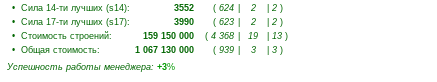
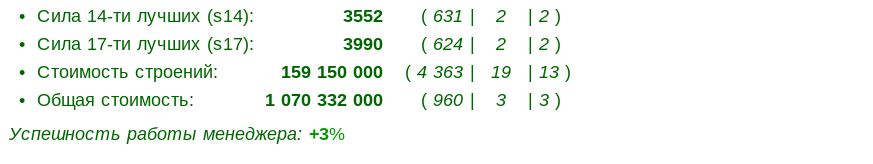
[174,3,283,13] 3552 (624 2 2) -> [343,6,561,26] 3552 (631 2 2)
[174,17,283,27] 3990 (623 2 2) -> [343,34,561,54] 3990 (624 2 2)
[143,31,288,41] 159 150 000 (4 368 19 13 ) -> [281,62,571,82] 159 150 000 (4 363 19 13 )
[135,45,194,55] 1 067 130 000 -> [265,90,383,110] 1 070 332 000
[213,45,234,55] (939 -> [421,90,463,110] (960

